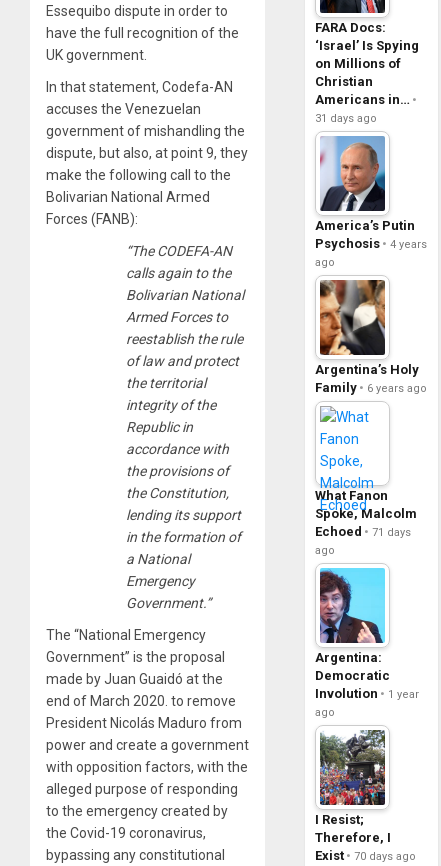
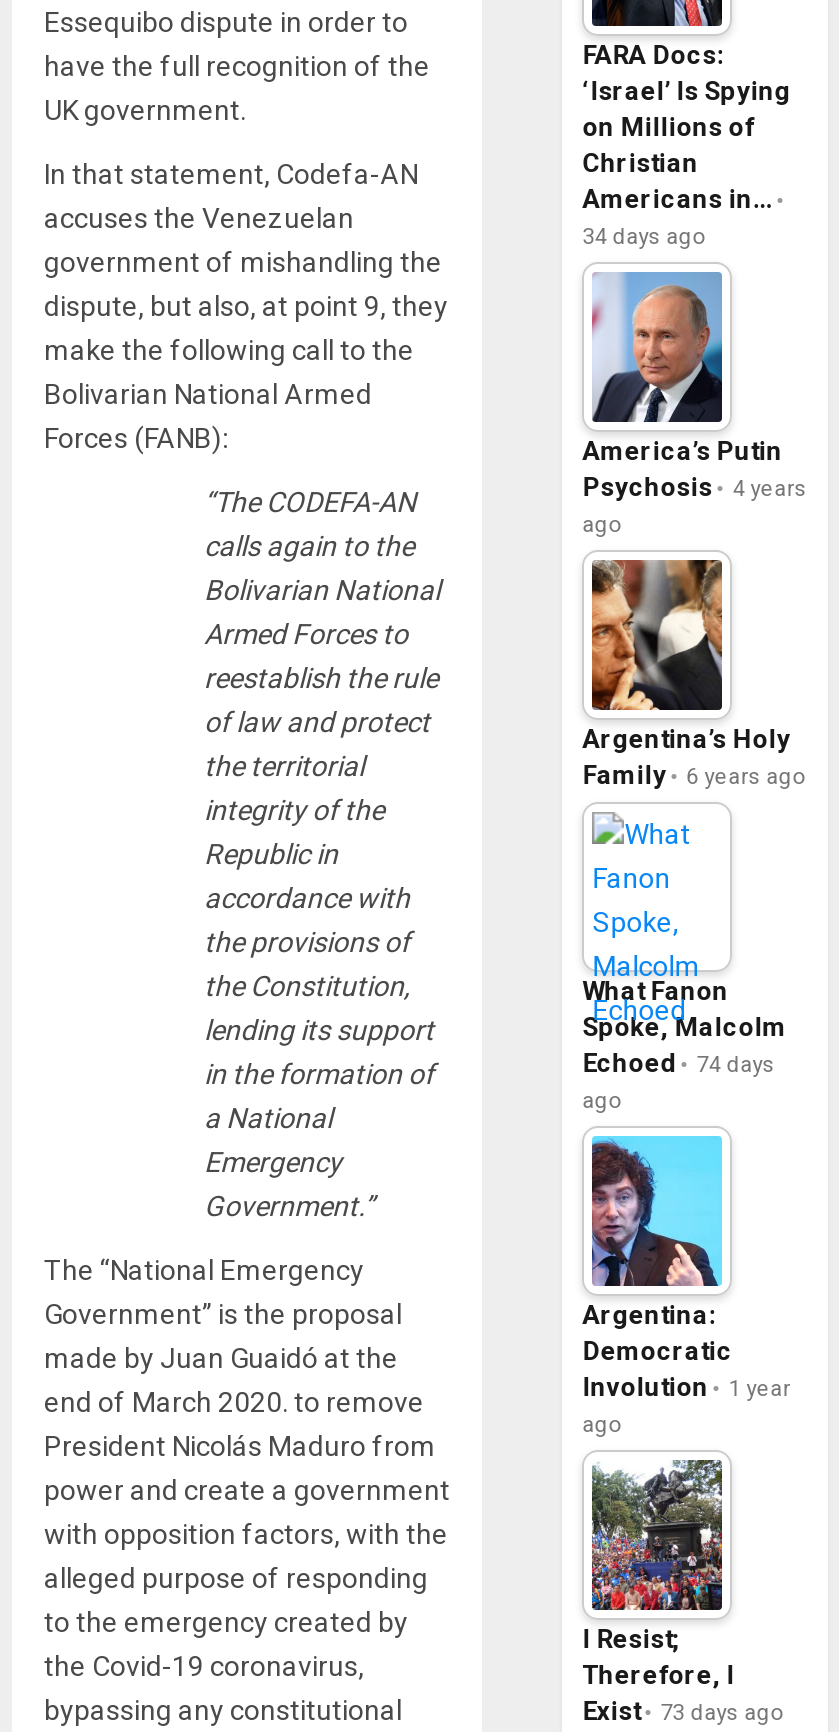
[315,112,377,125] 31 days ago -> [583,223,707,249] 34 days ago
[315,524,411,539] Echoed 71 days -> [583,1047,775,1077] Echoed 74 days
[315,848,416,863] Exist 70 days ago -> [583,1695,785,1725] Exist 73 days ago

